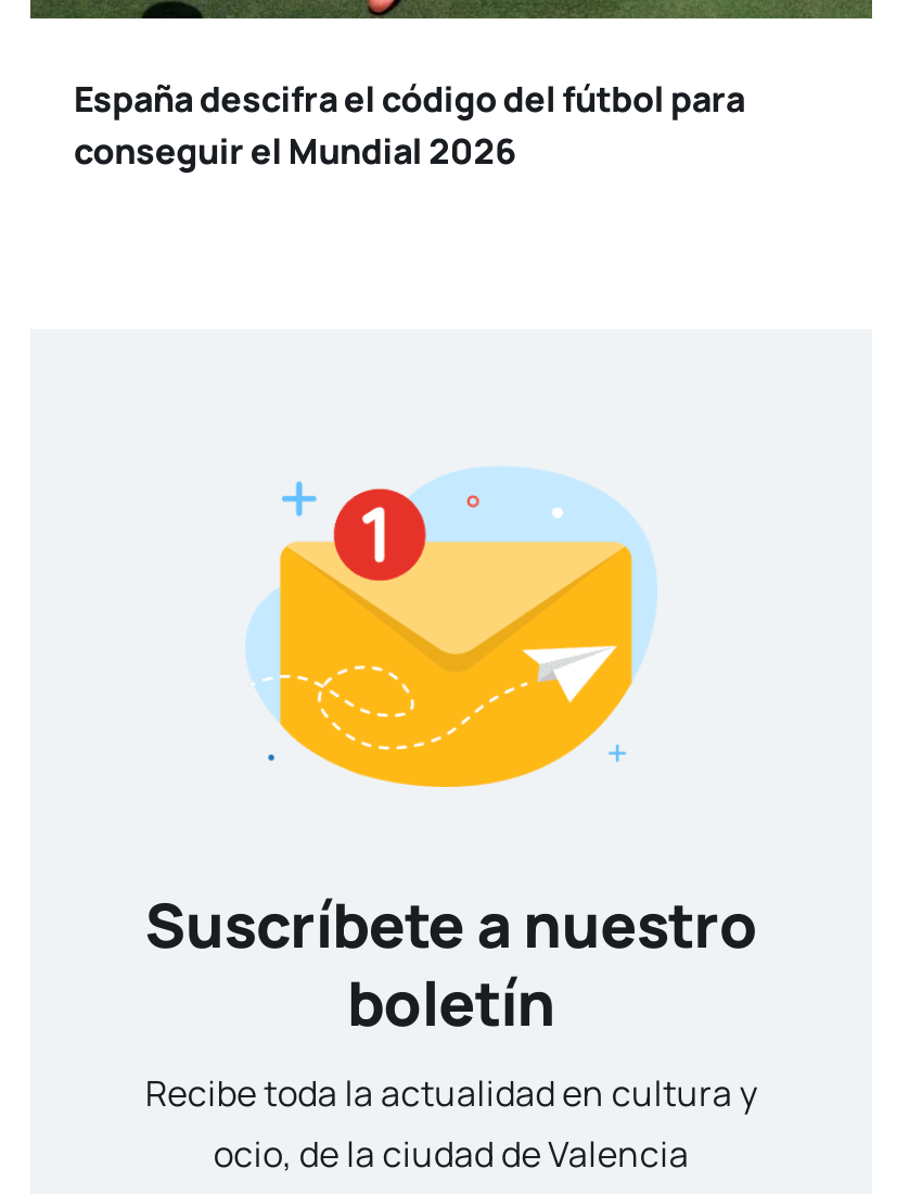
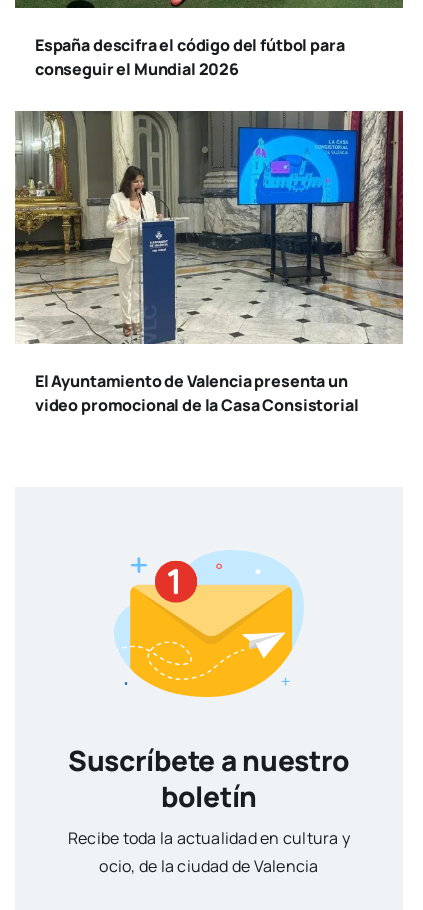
none -> [14,110,403,416] [image] | El Ayuntamiento de Valencia presenta un | video promocional de la Casa Consistorial

